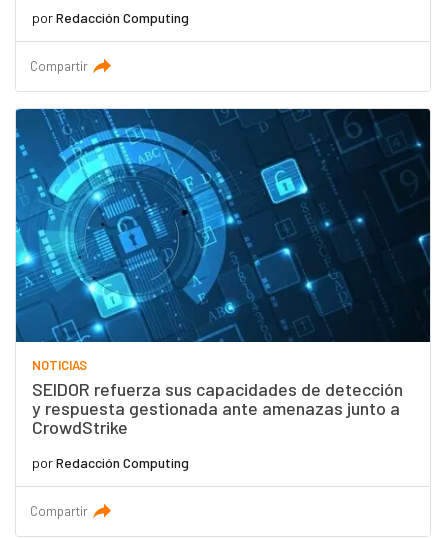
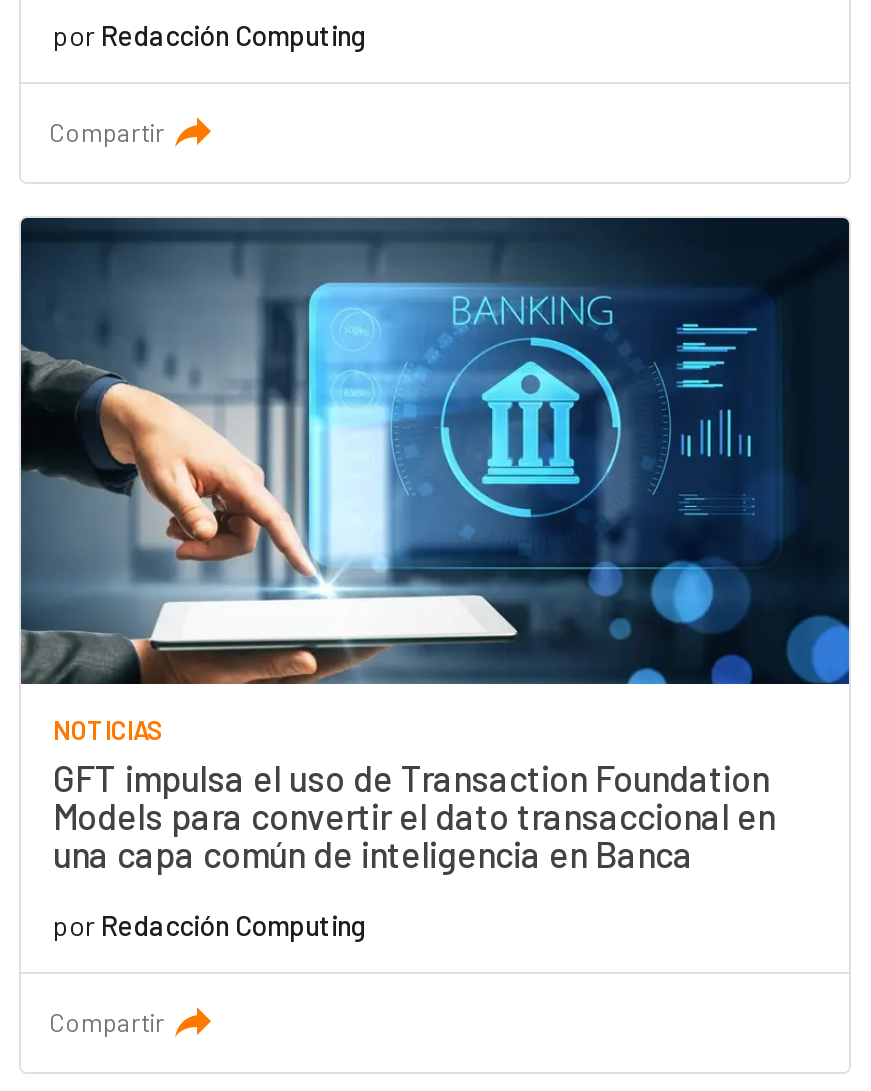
[15,108,431,438] [image] | SEIDOR refuerza sus capacidades de detección | y respuesta gestionada ante amenazas junto a | CrowdStrike -> [19,216,851,877] [image] | GFT impulsa el uso de Transaction Foundation | Models para convertir el dato transaccional en | una capa común de inteligencia en Banca

